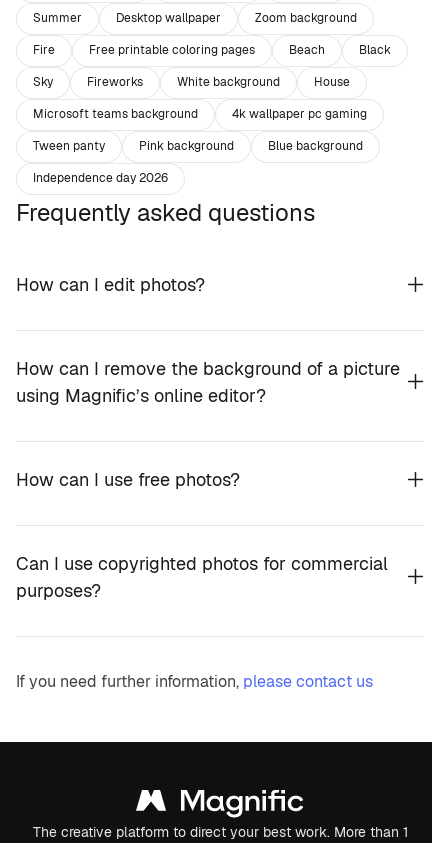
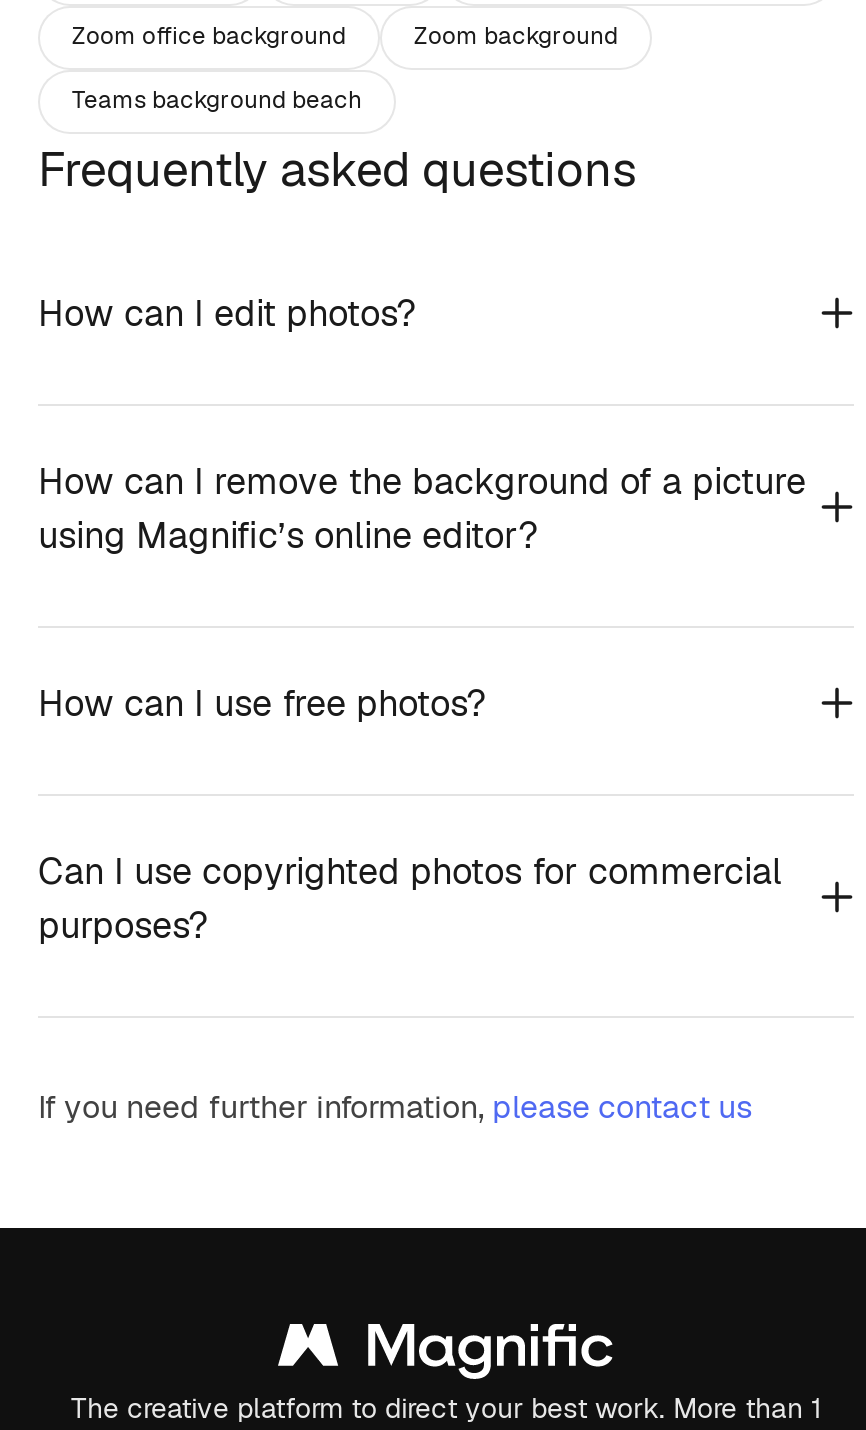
[33,10,221,26] Summer | Desktop wallpaper -> [72,21,346,53] Zoom office background
[33,42,391,186] Fire | Free printable coloring pages | Beach | Black | Sky | Fireworks | White background | House | Microsoft teams background | 4k wallpaper pc gaming | Tween panty | Pink background | Blue background | Independence day 2026 -> [72,85,362,117] Teams background beach

